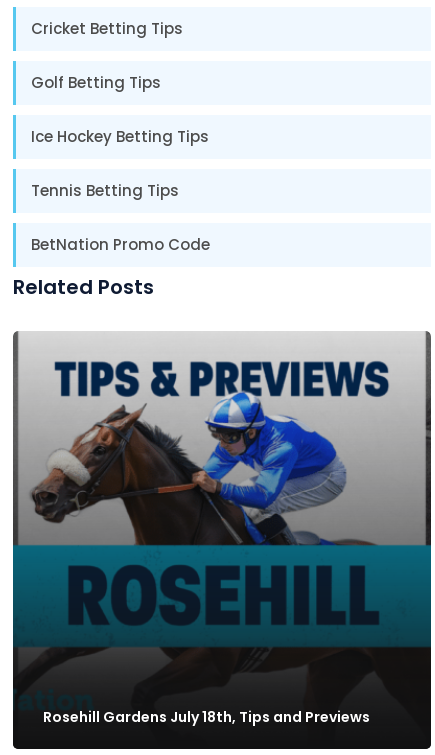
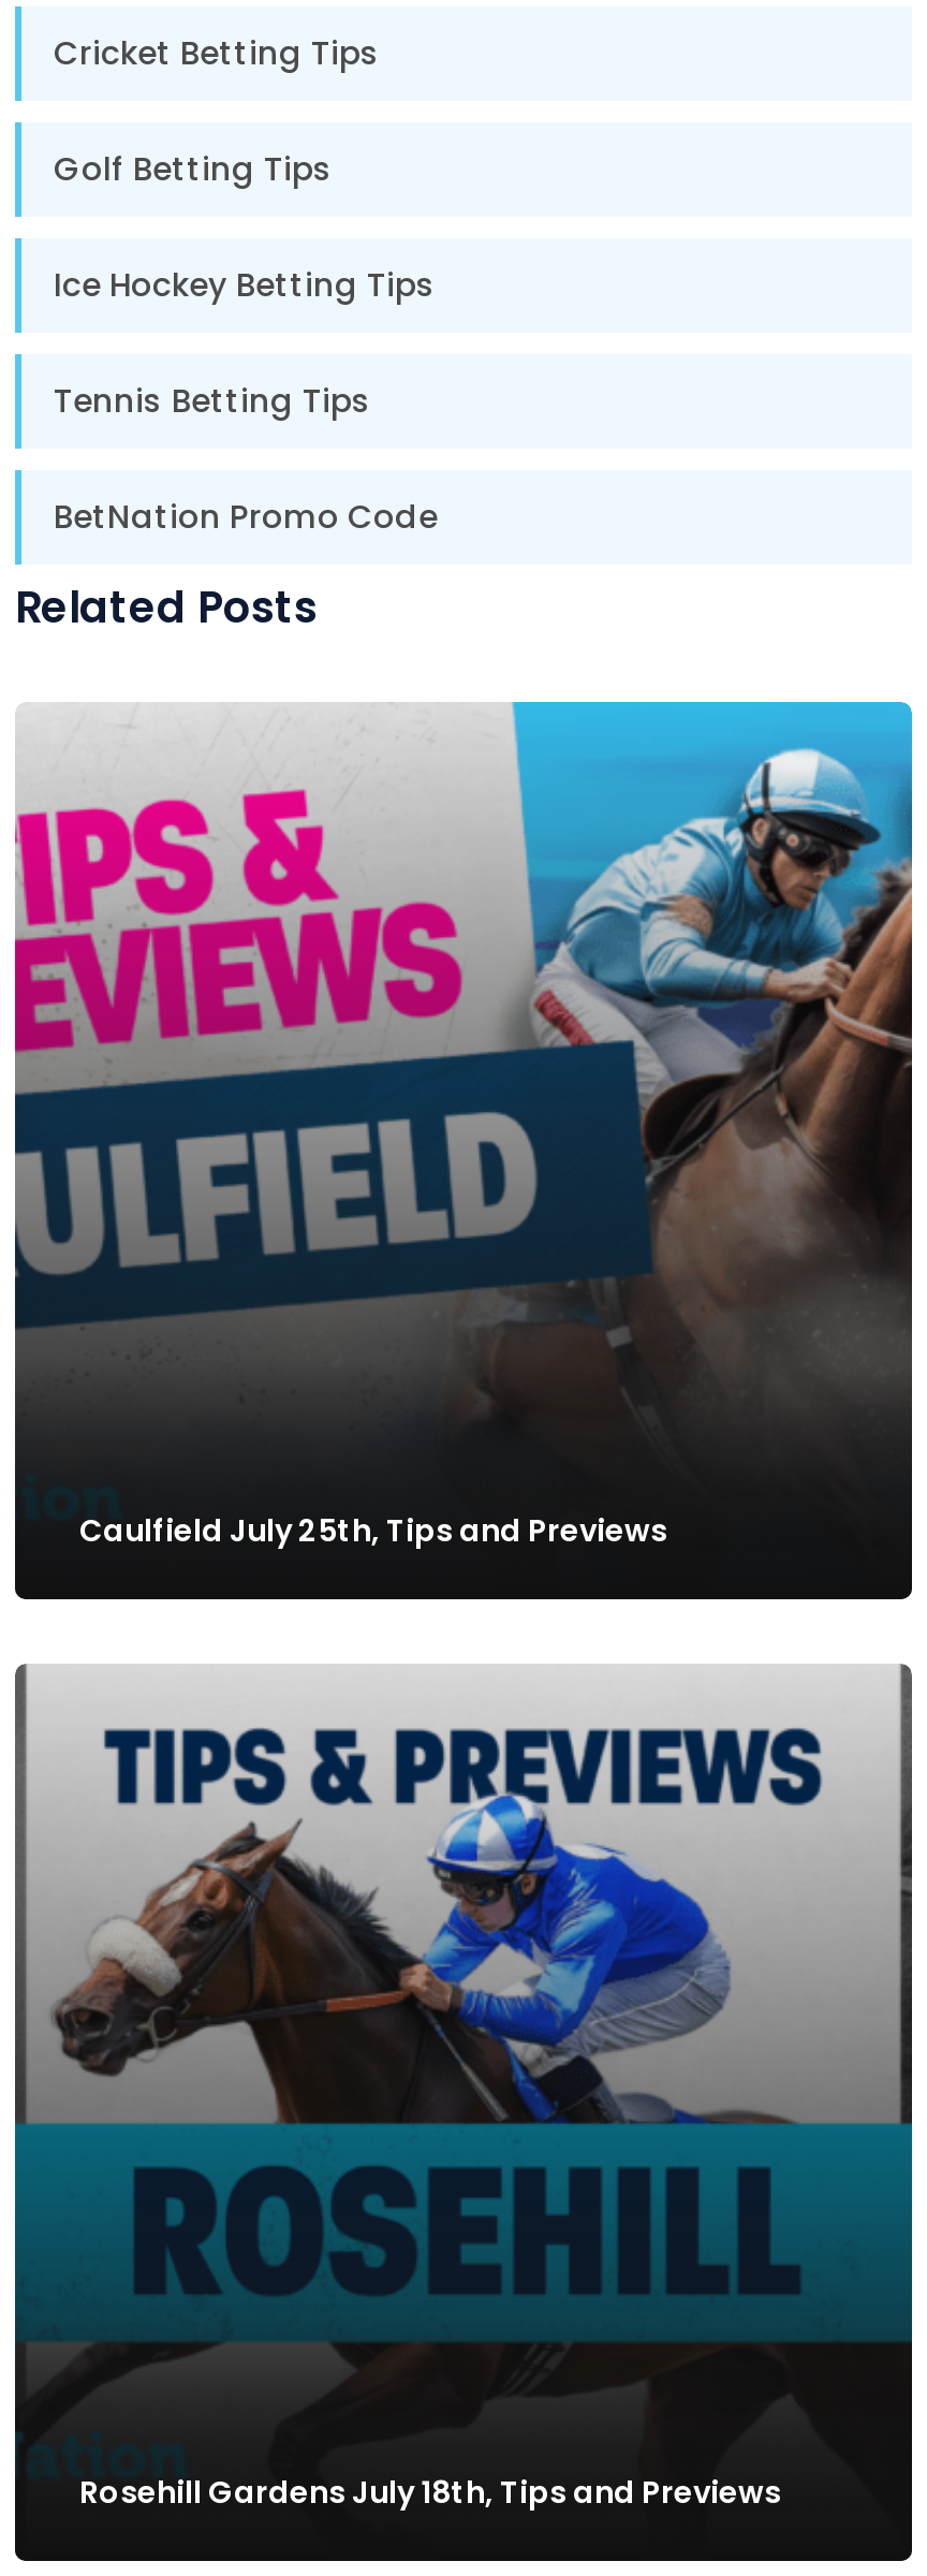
none -> [13,700,914,1419] [image]
none -> [79,1509,667,1552] Caulfield July 25th, Tips and Previews

